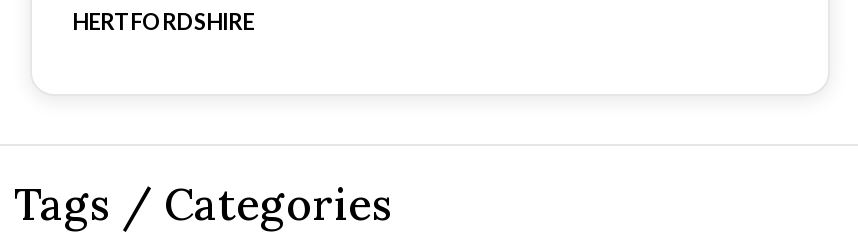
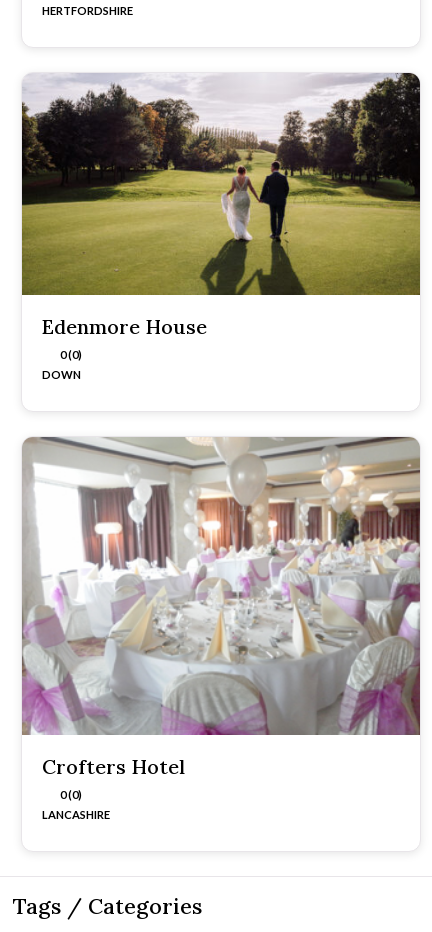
none -> [21,72,421,380] [image] | Edenmore House | 0 (0) | DOWN
none -> [21,436,421,821] [image] | Crofters Hotel | 0 (0) | LANCASHIRE

